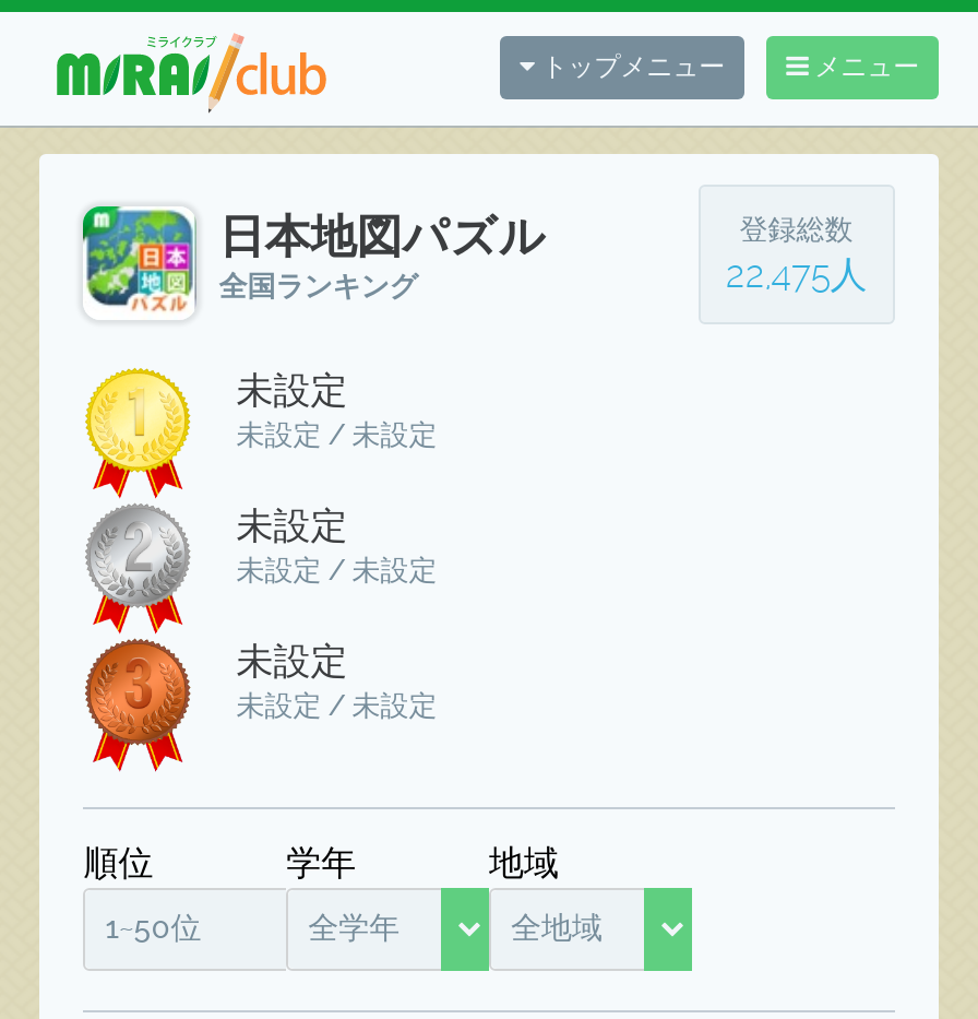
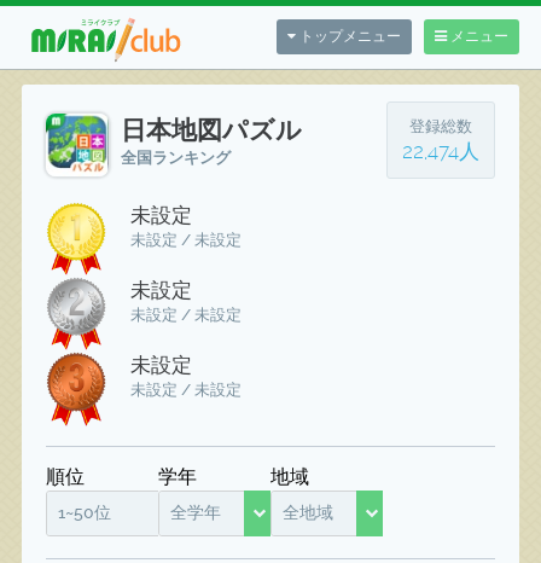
[725,251,867,295] 22,475人 -> [402,138,479,163] 22,474人

